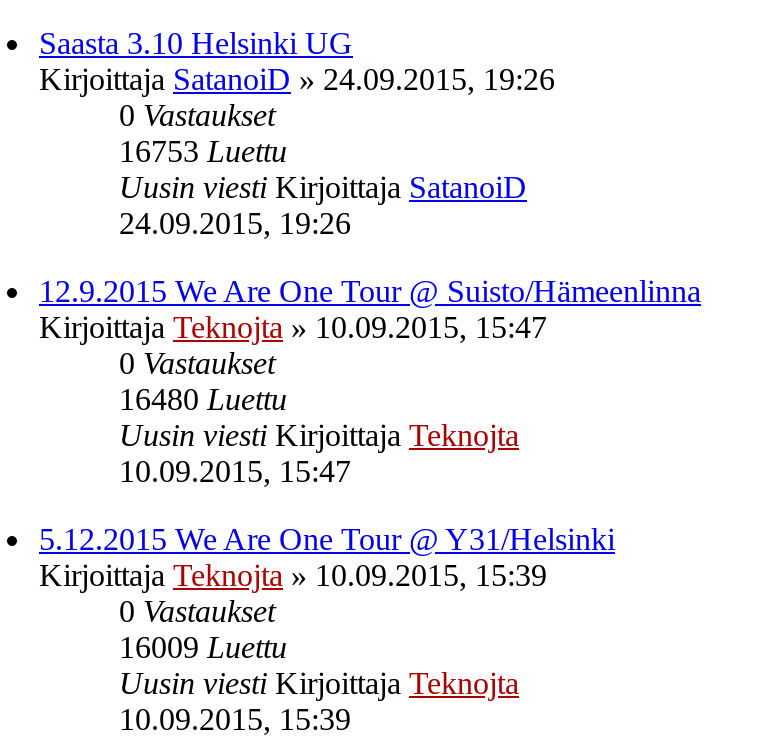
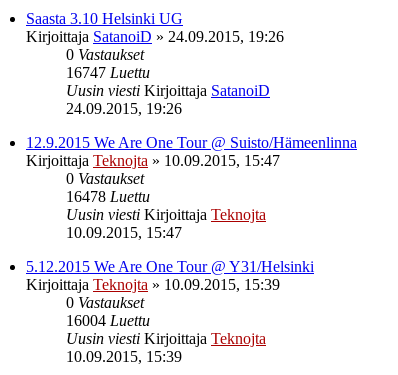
[119,134,287,168] 16753 Luettu -> [66,64,150,81] 16747 Luettu
[119,382,287,416] 16480 Luettu -> [66,188,150,205] 16478 Luettu
[119,630,287,664] 16009 Luettu -> [66,312,150,329] 16004 Luettu

